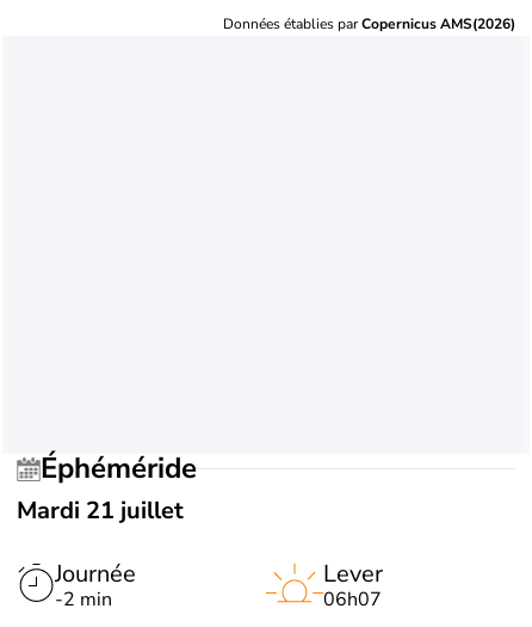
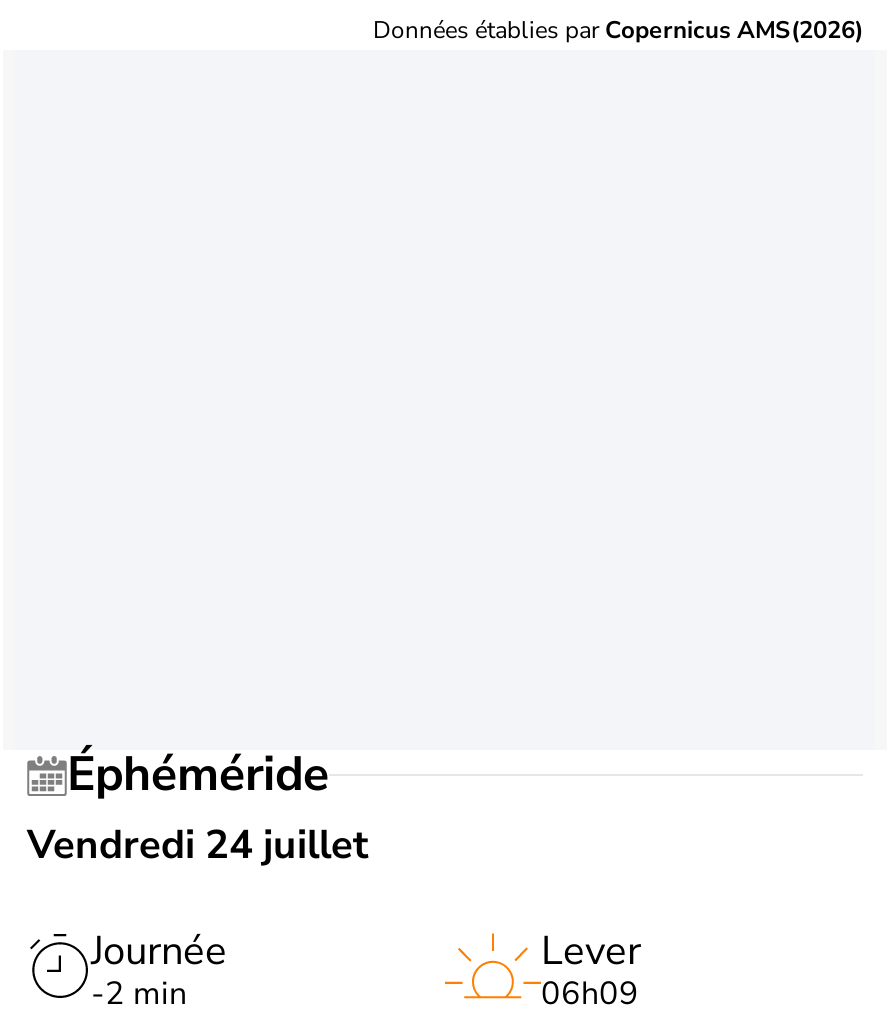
[17,494,184,526] Mardi 21 juillet -> [27,818,369,872] Vendredi 24 juillet
[323,586,382,612] 06h07 -> [541,972,639,1016] 06h09

